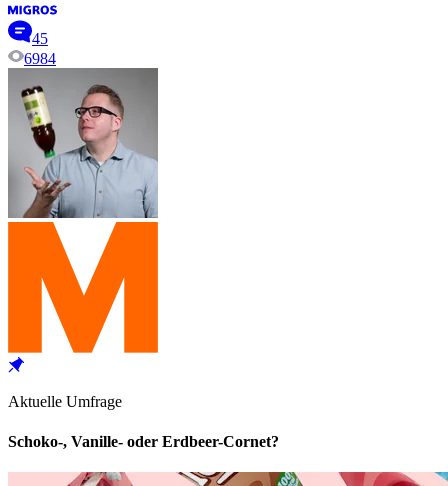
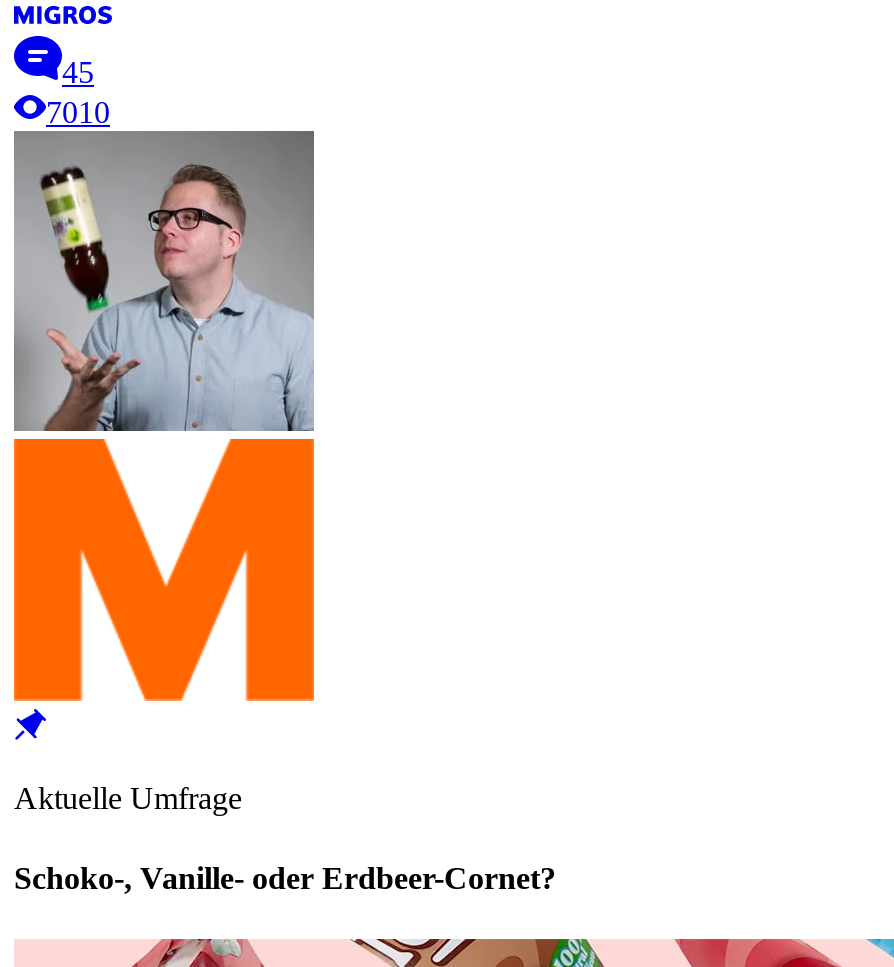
[24,50,56,67] 6984 -> [46,96,110,130] 7010

